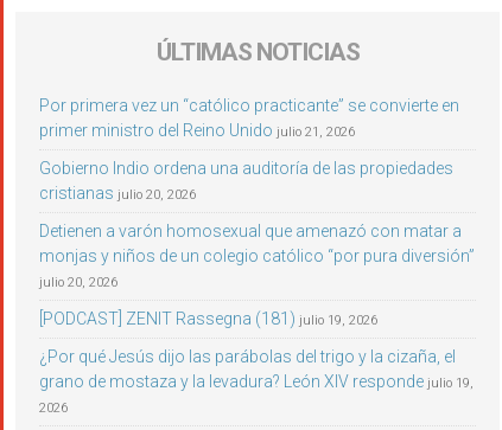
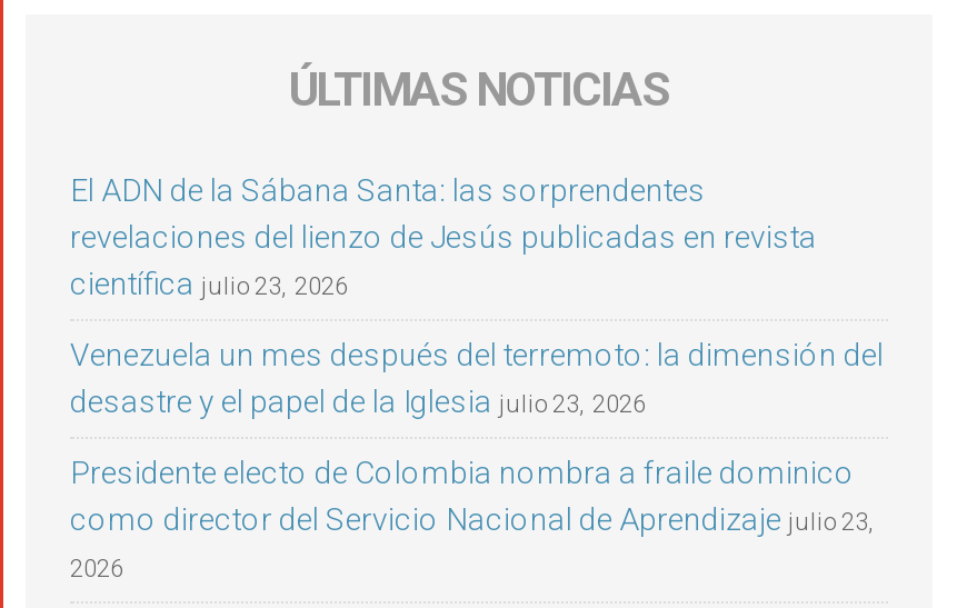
[39,97,475,392] Por primera vez un “católico practicante” se convierte en | primer ministro del Reino Unido julio 21, 2026 | Gobierno Indio ordena una auditoría de las propiedades | cristianas julio 20, 2026 | Detienen a varón homosexual que amenazó con matar a | monjas y niños de un colegio católico “por pura diversión” | julio 20, 2026 | [PODCAST] ZENIT Rassegna (181) julio 19, 2026 | ¿Por qué Jesús dijo las parábolas del trigo y la cizaña, el | grano de mostaza y la levadura? León XIV responde julio 19, -> [70,173,884,538] El ADN de la Sábana Santa: las sorprendentes | revelaciones del lienzo de Jesús publicadas en revista | científica julio 23, 2026 | Venezuela un mes después del terremoto: la dimensión del | desastre y el papel de la Iglesia julio 23, 2026 | Presidente electo de Colombia nombra a fraile dominico | como director del Servicio Nacional de Aprendizaje julio 23,

